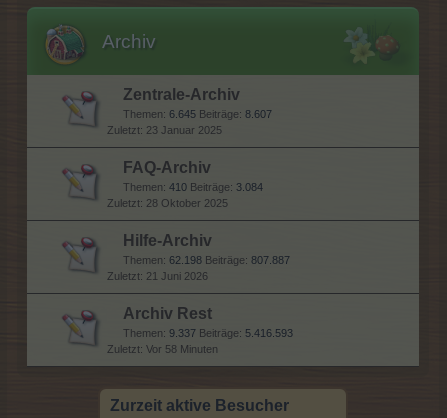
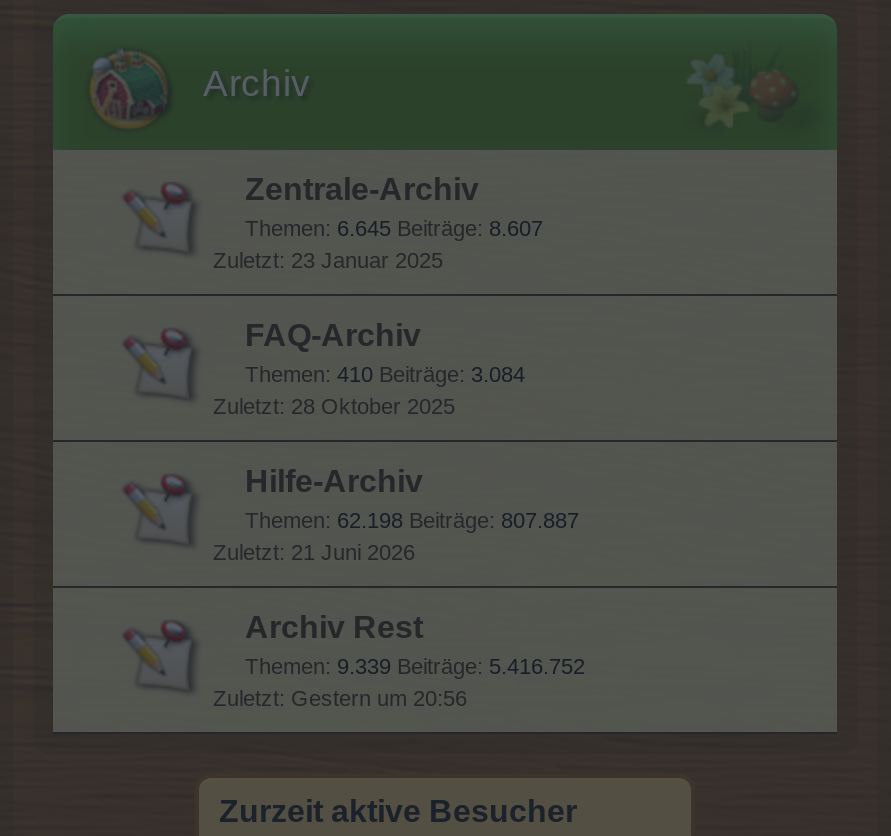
[123,327,293,355] Themen: 9.337 Beiträge: 5.416.593 | Vor 58 Minuten -> [245,654,585,710] Themen: 9.339 Beiträge: 5.416.752 | Gestern um 20:56

